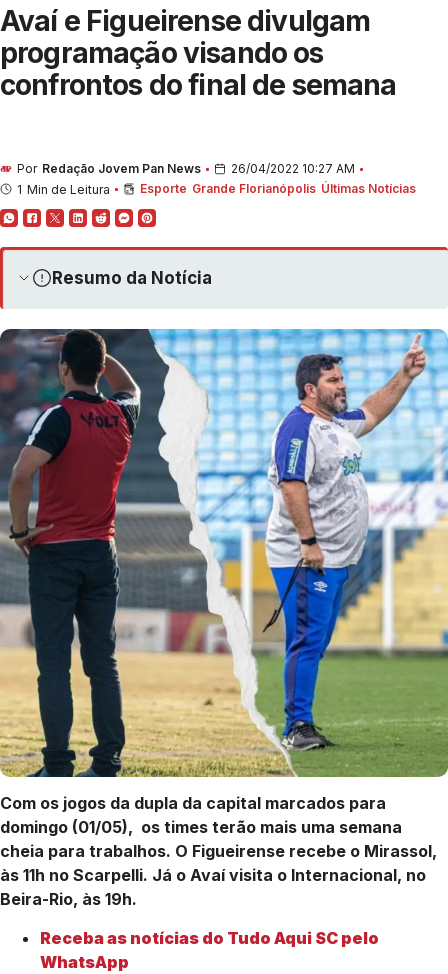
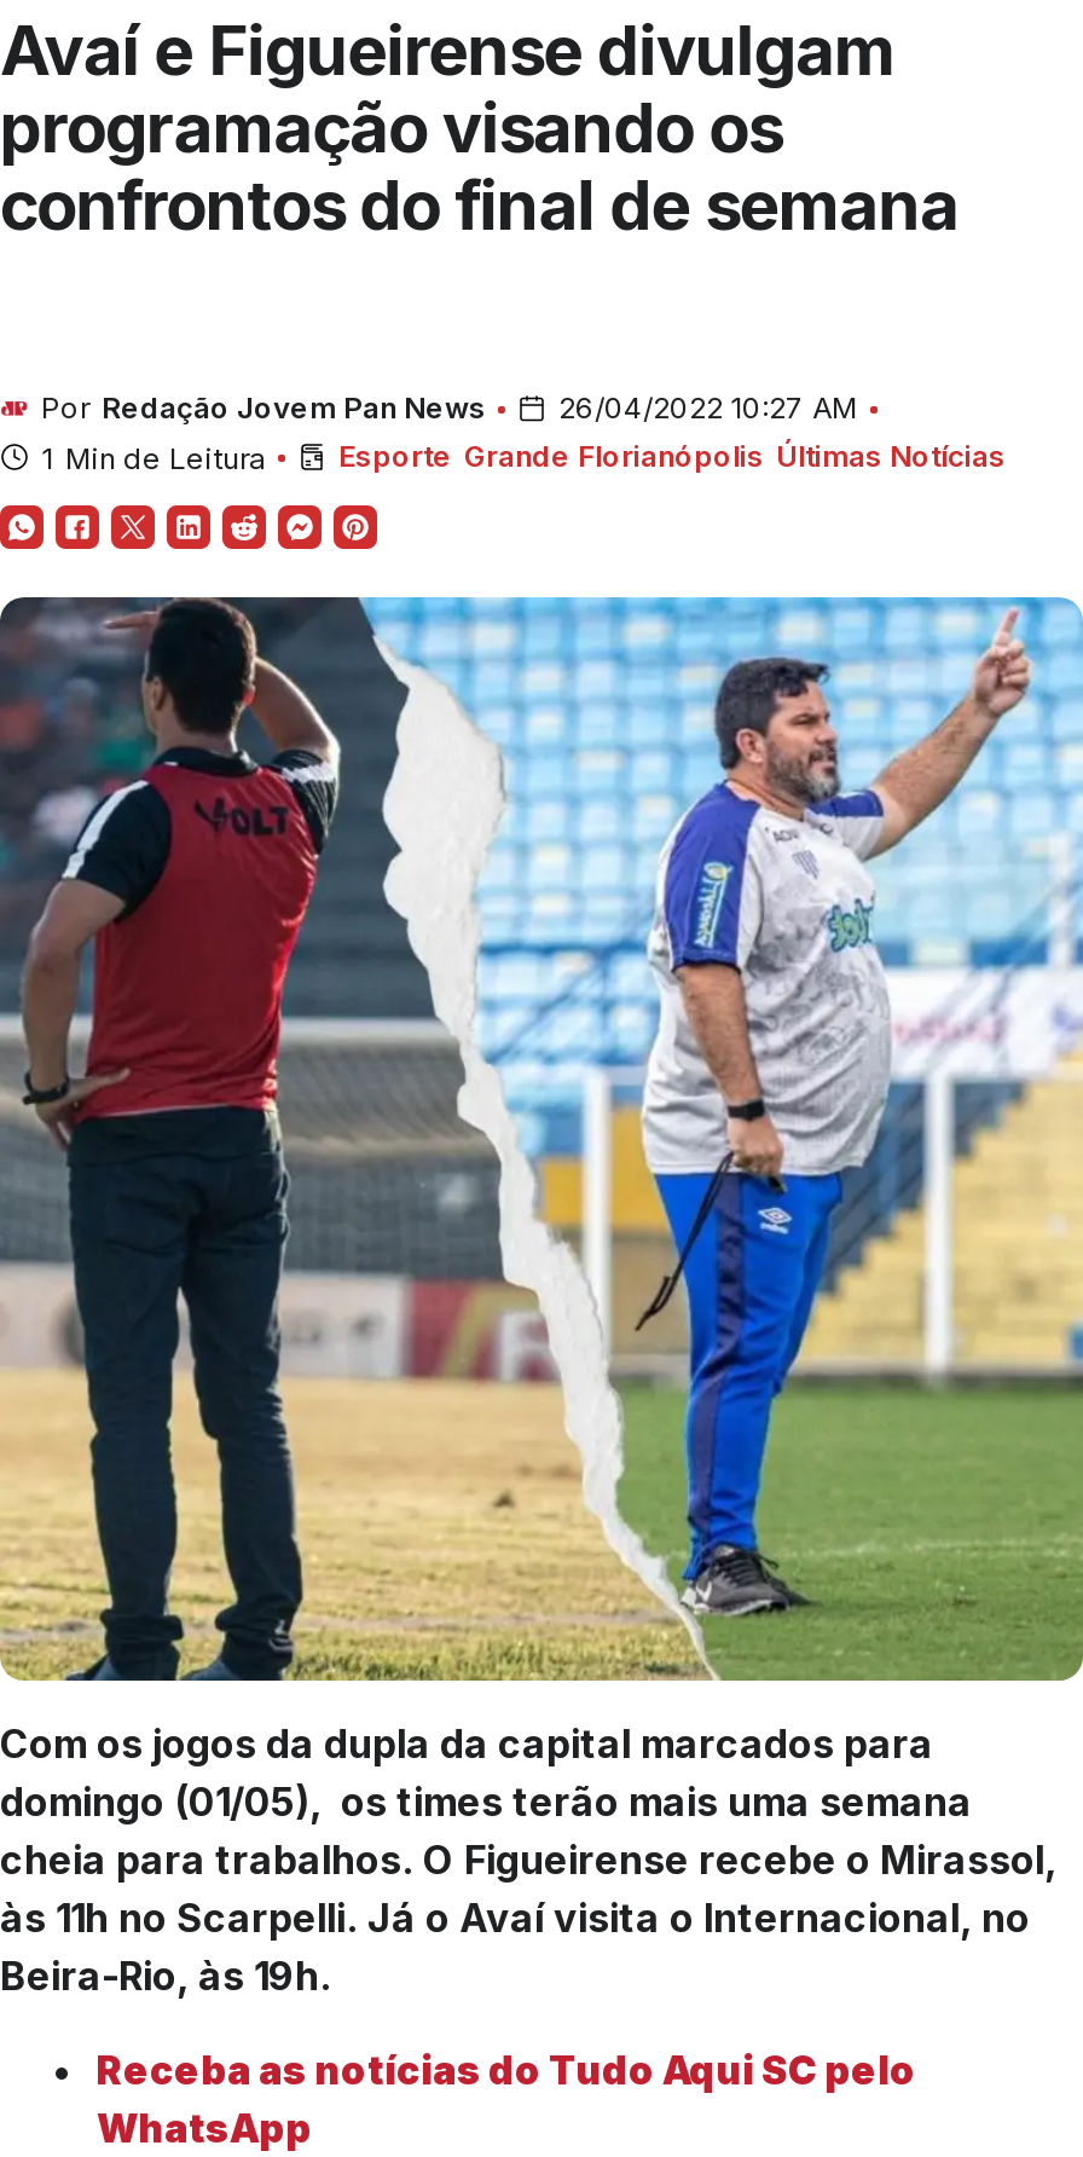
[52,268,212,288] Resumo da Notícia -> none

